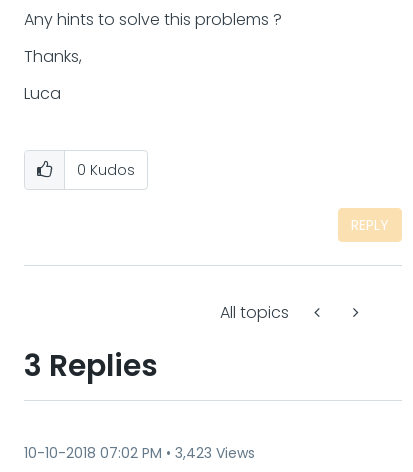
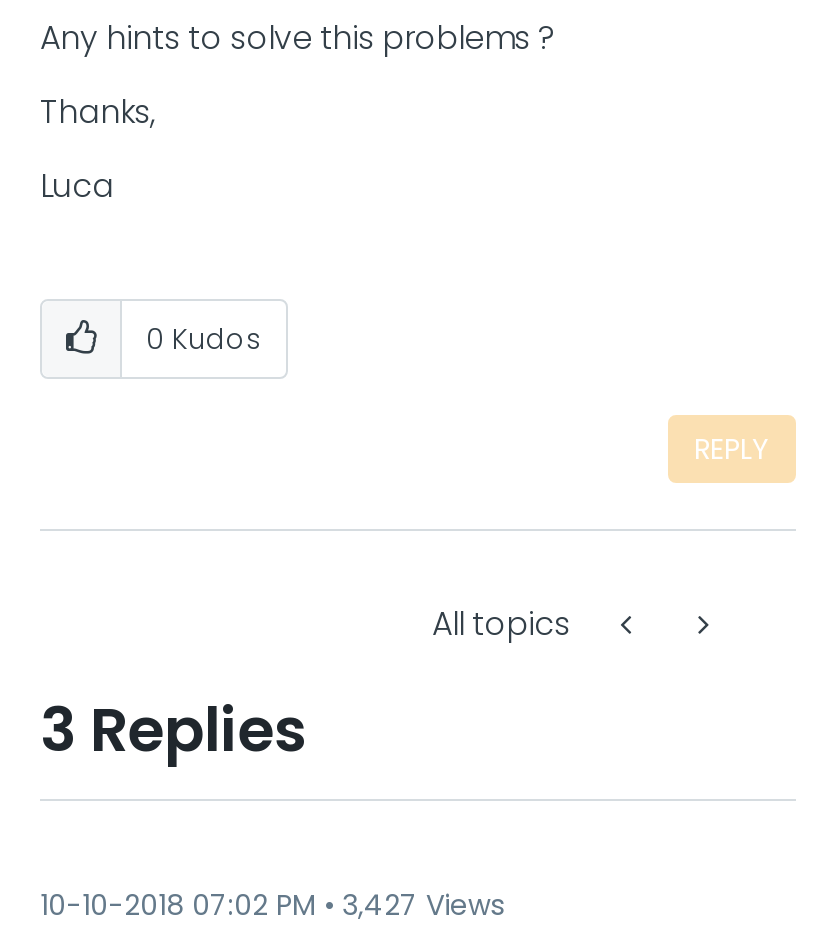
[24,443,255,463] 10-10-2018 07:02 PM 3,423 Views -> [40,885,504,925] 10-10-2018 07:02 PM 3,427 Views

